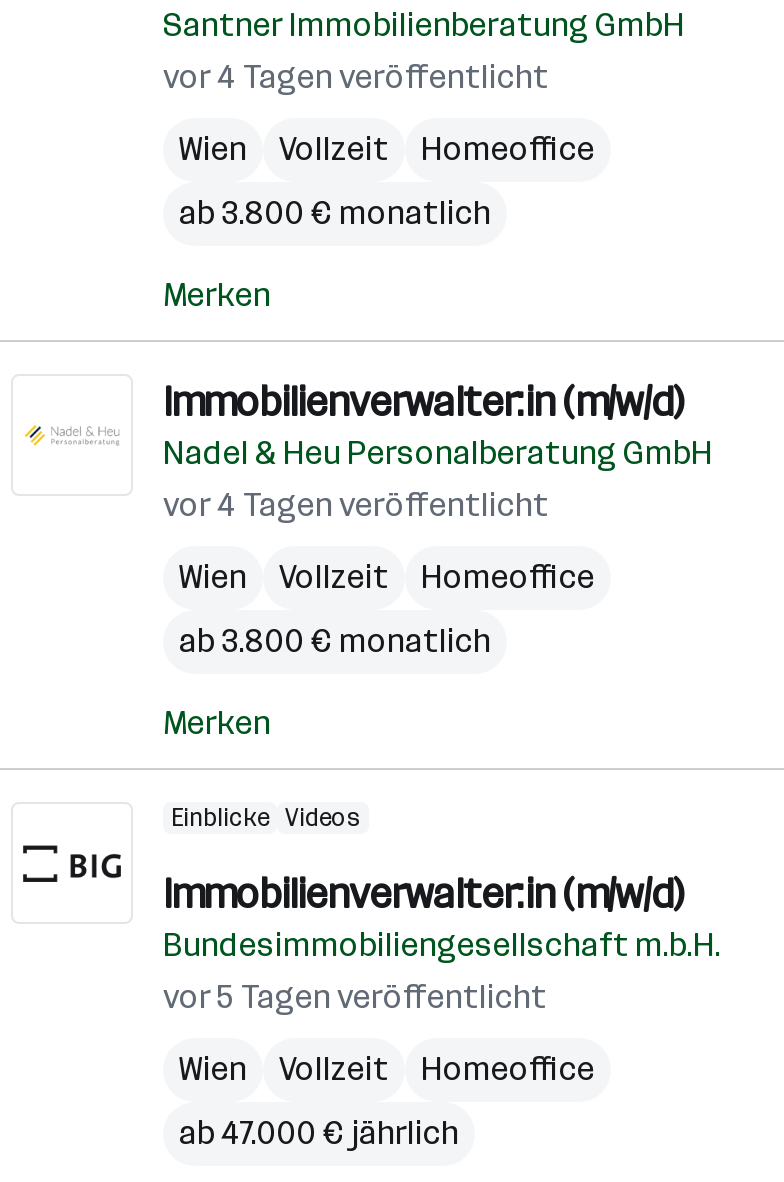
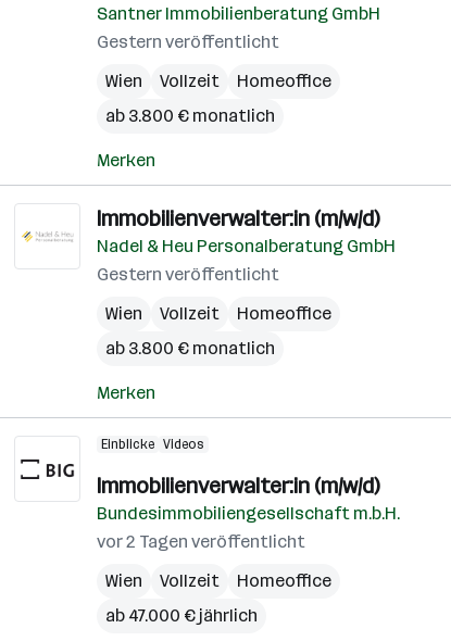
[163,58,549,96] vor 4 Tagen veröffentlicht -> [97,32,279,52] Gestern veröffentlicht
[163,486,549,524] vor 4 Tagen veröffentlicht -> [97,264,279,285] Gestern veröffentlicht
[163,978,547,1016] vor 5 Tagen veröffentlicht -> [97,531,305,552] vor 2 Tagen veröffentlicht

